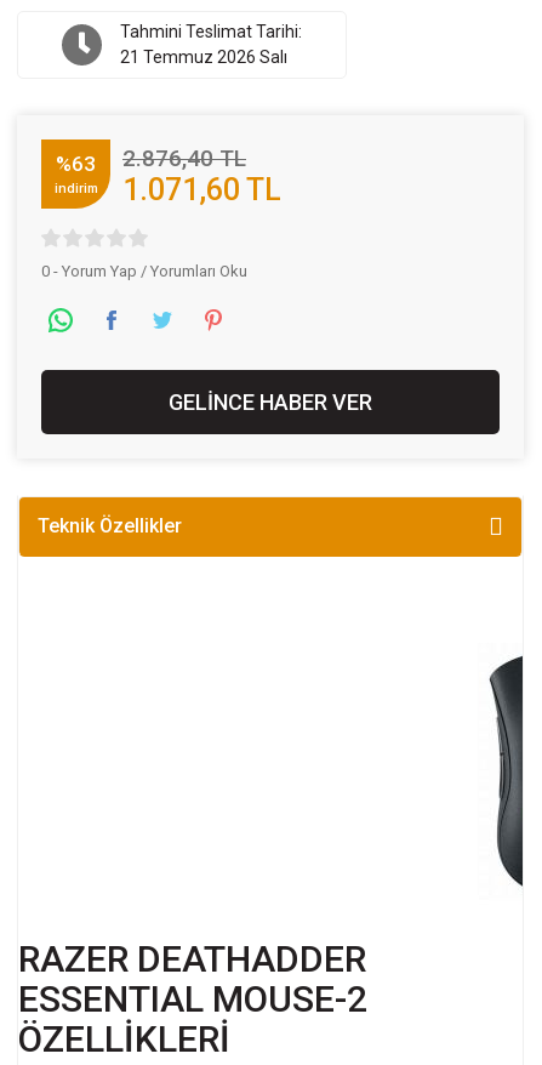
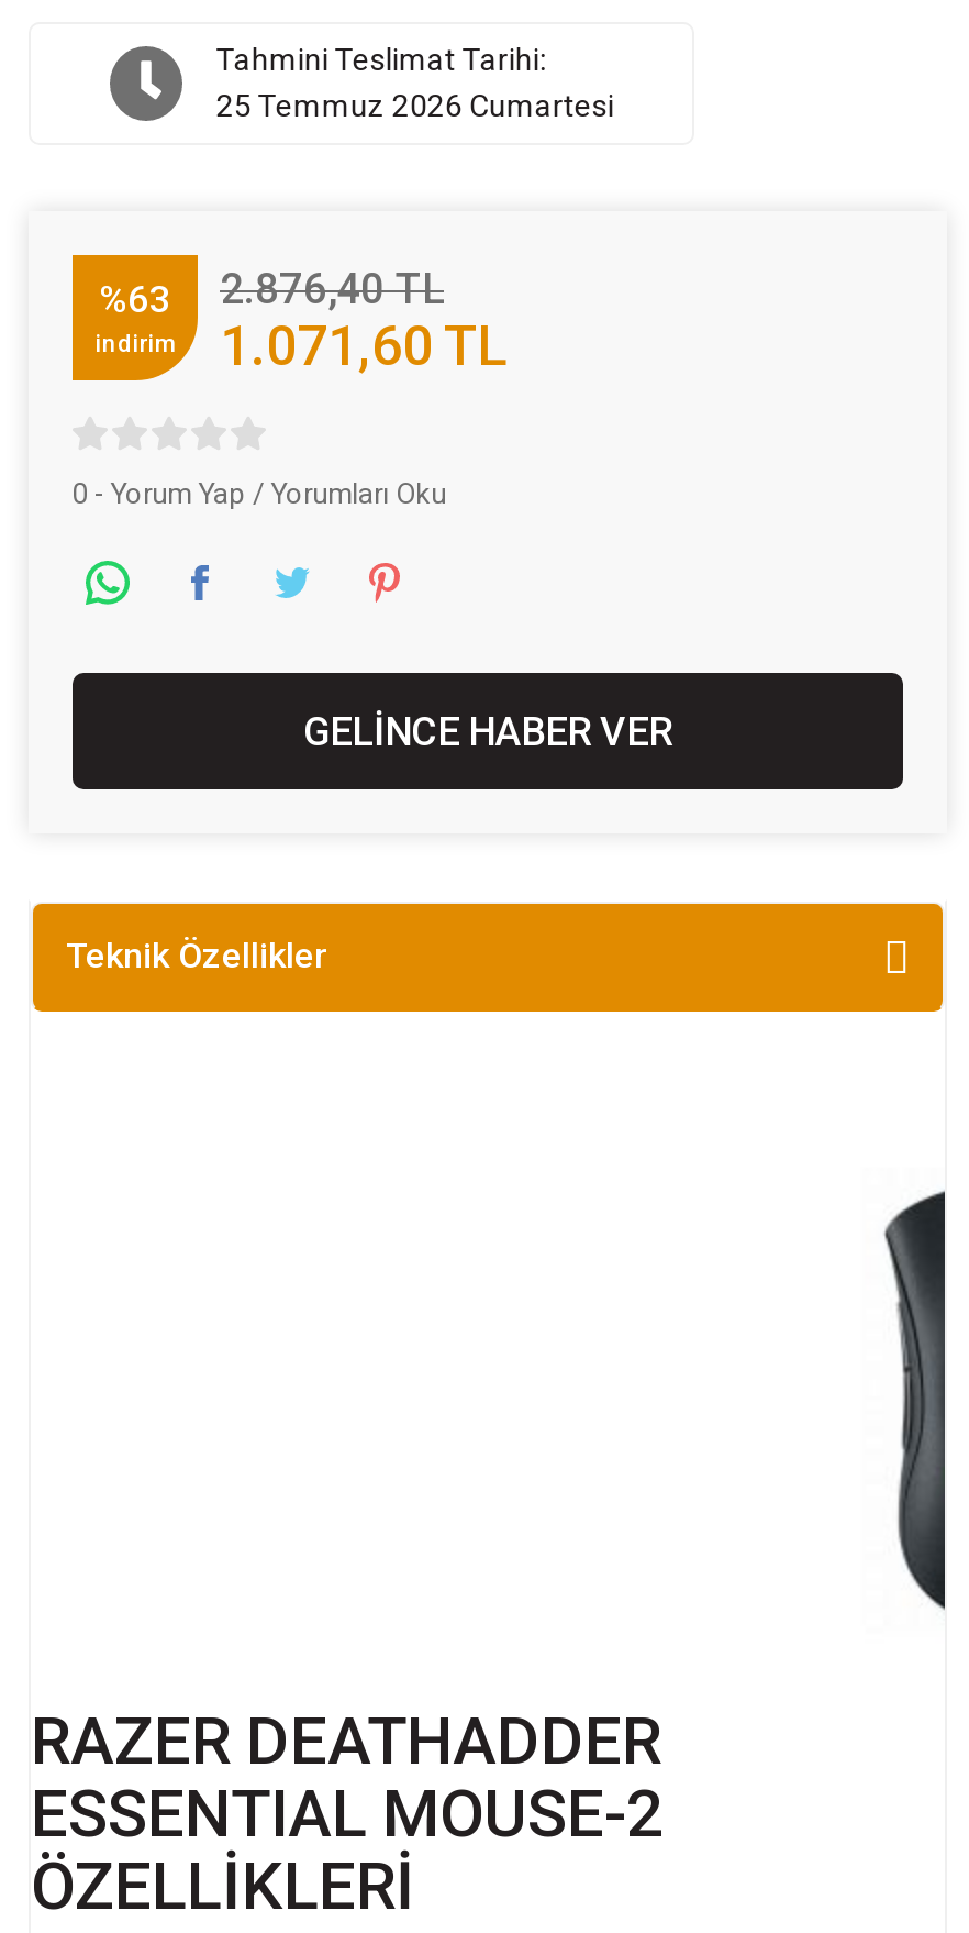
[120,47,288,67] 21 Temmuz 2026 Salı -> [216,88,614,123] 25 Temmuz 2026 Cumartesi

